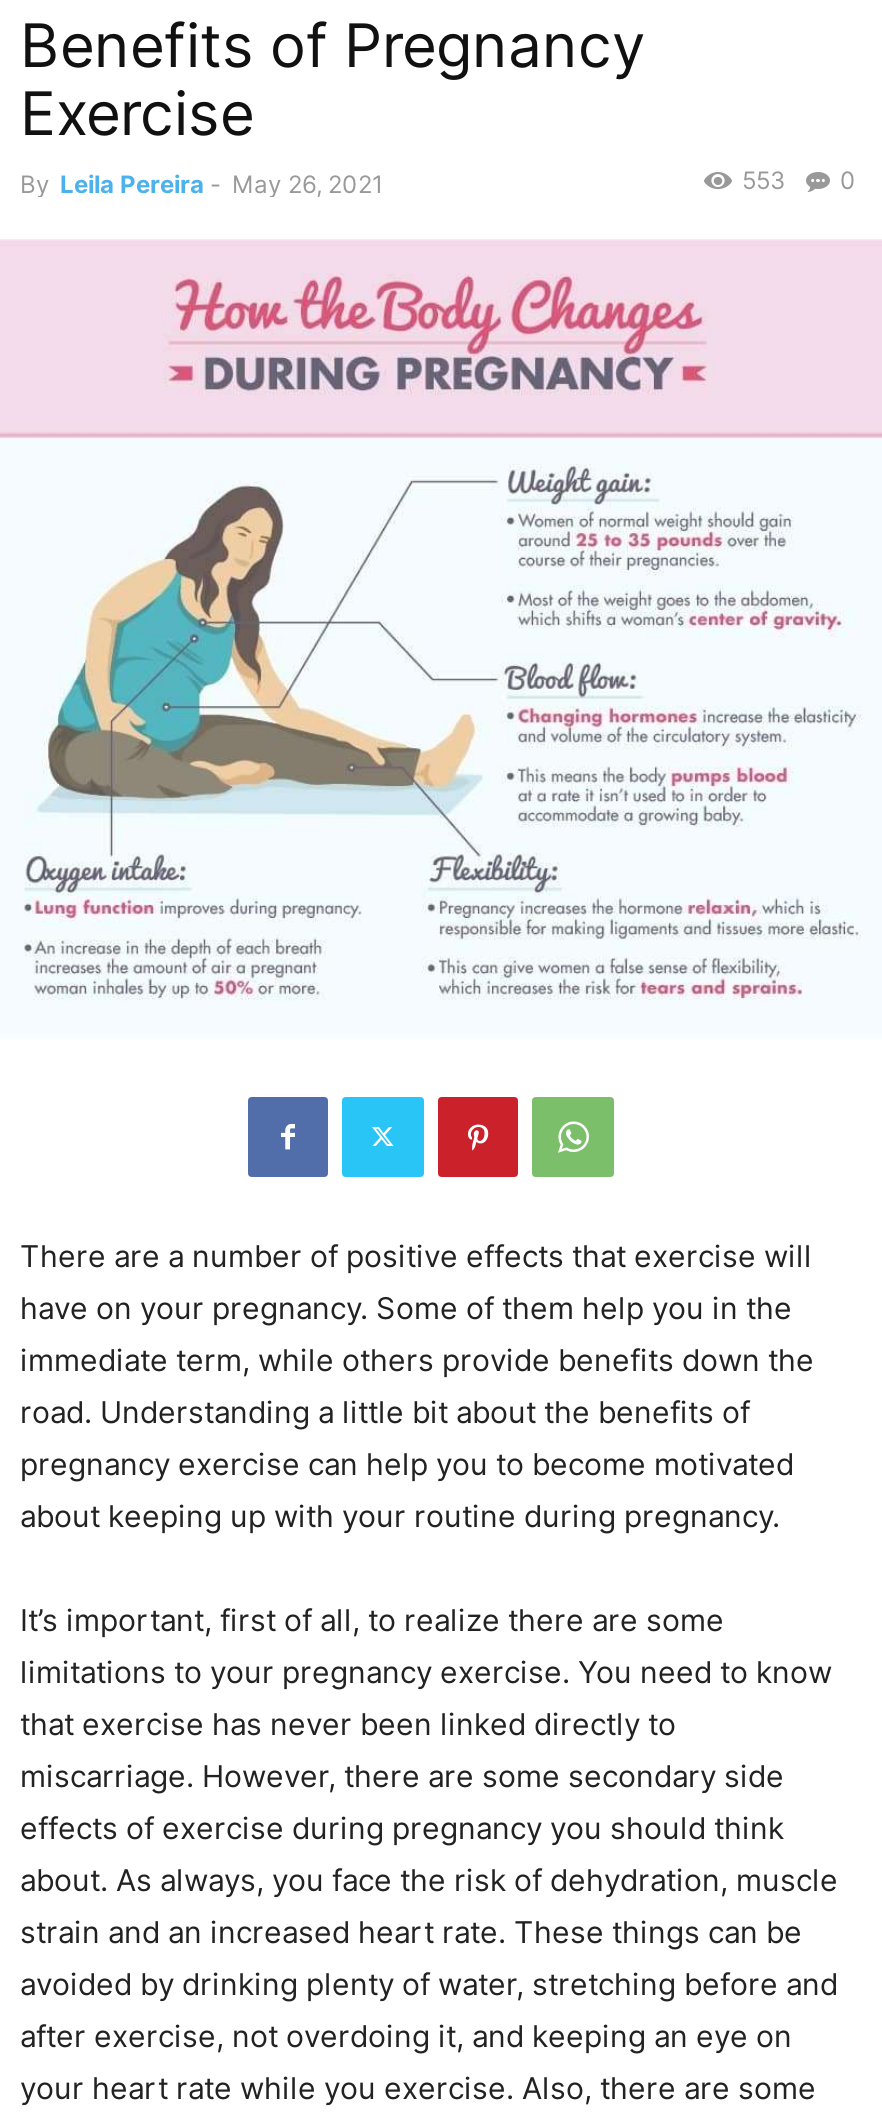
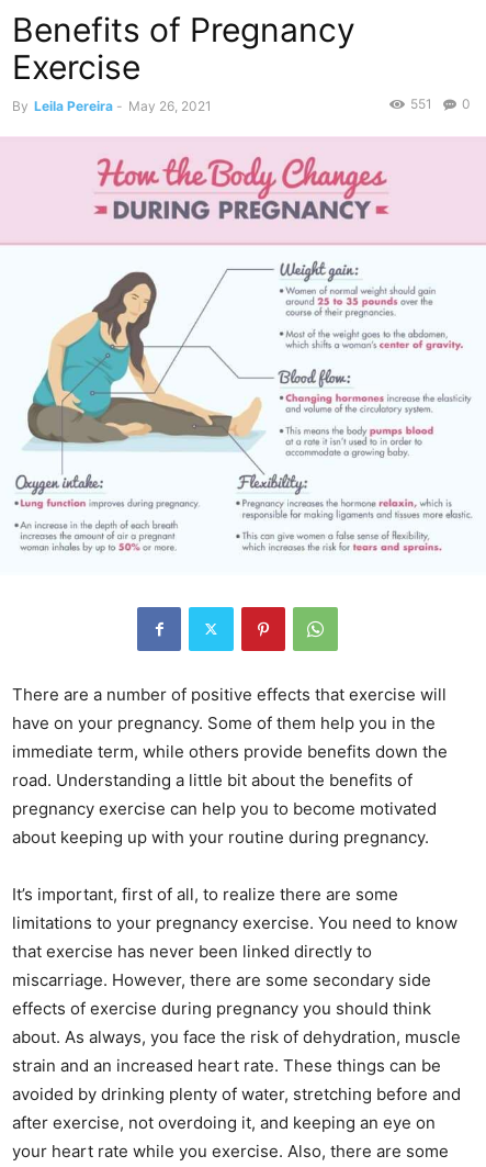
[742,165,856,195] 553 0 -> [410,96,471,112] 551 0

